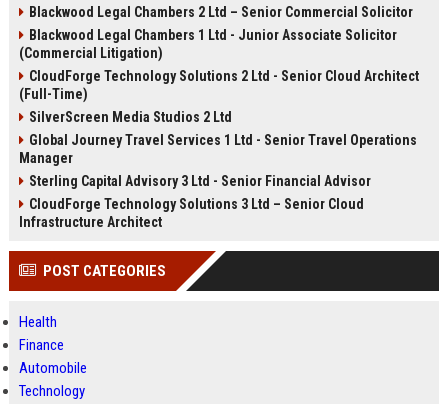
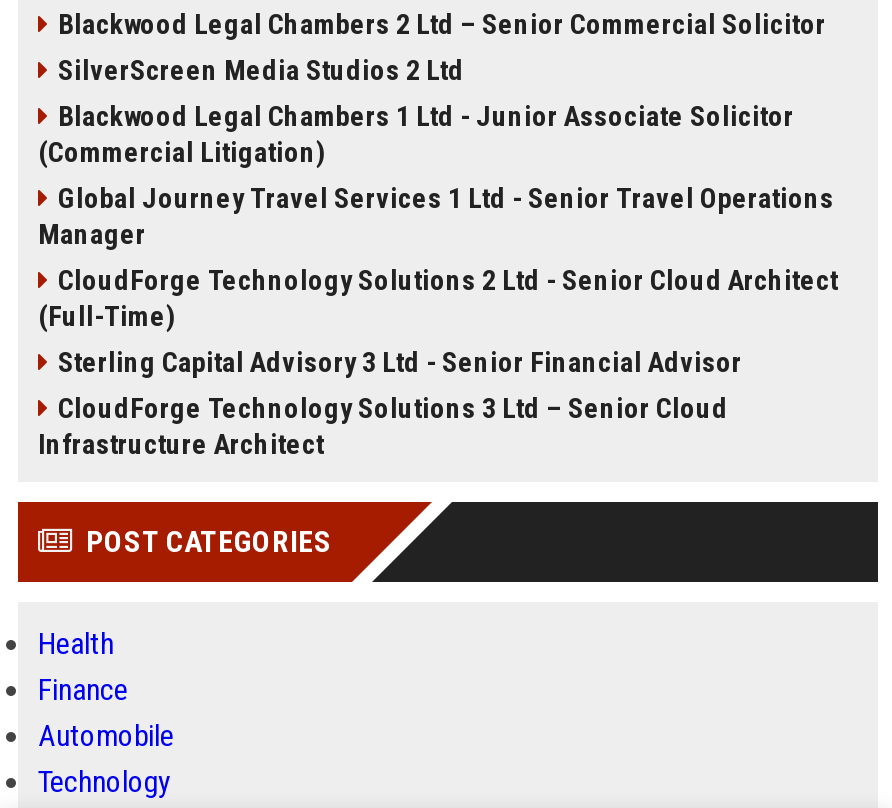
moved [19,27,397,61] -> [38,100,794,168]: Blackwood Legal Chambers 1 Ltd - Junior Associate Solicitor | (Commercial Litigation)
moved [19,68,419,102] -> [38,264,838,332]: CloudForge Technology Solutions 2 Ltd - Senior Cloud Architect | (Full-Time)
moved [29,109,232,125] -> [58,54,464,86]: SilverScreen Media Studios 2 Ltd
moved [19,132,417,166] -> [38,182,834,250]: Global Journey Travel Services 1 Ltd - Senior Travel Operations | Manager

